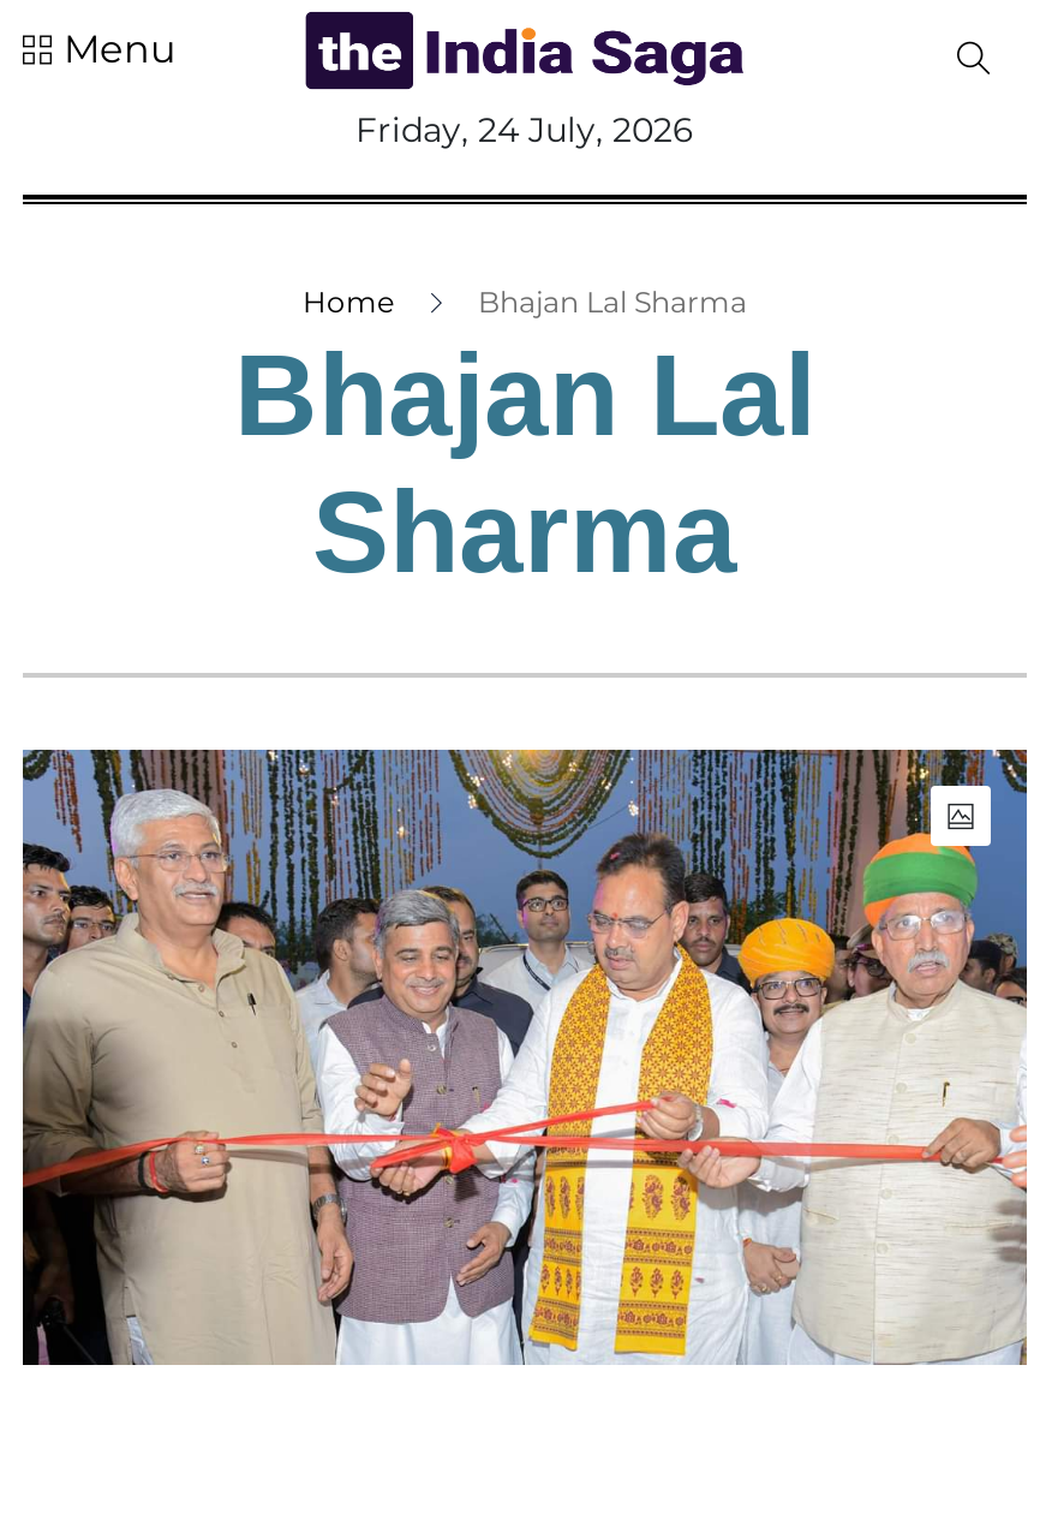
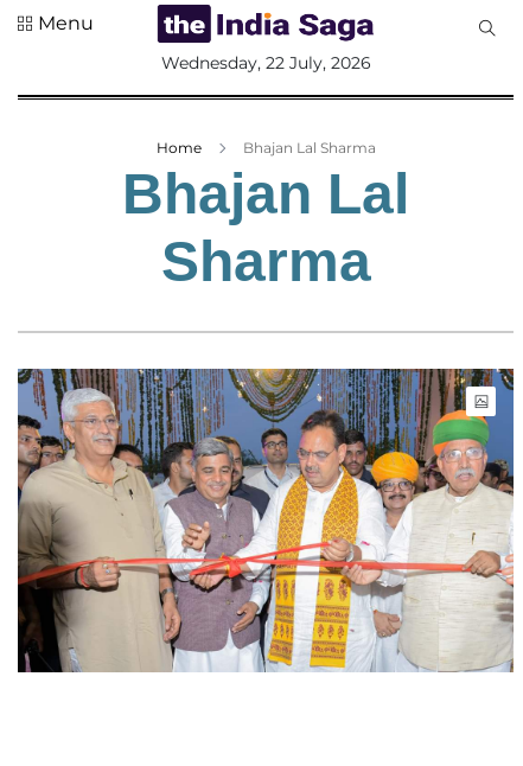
[355,107,694,151] Friday, 24 July, 2026 -> [161,52,371,73] Wednesday, 22 July, 2026

